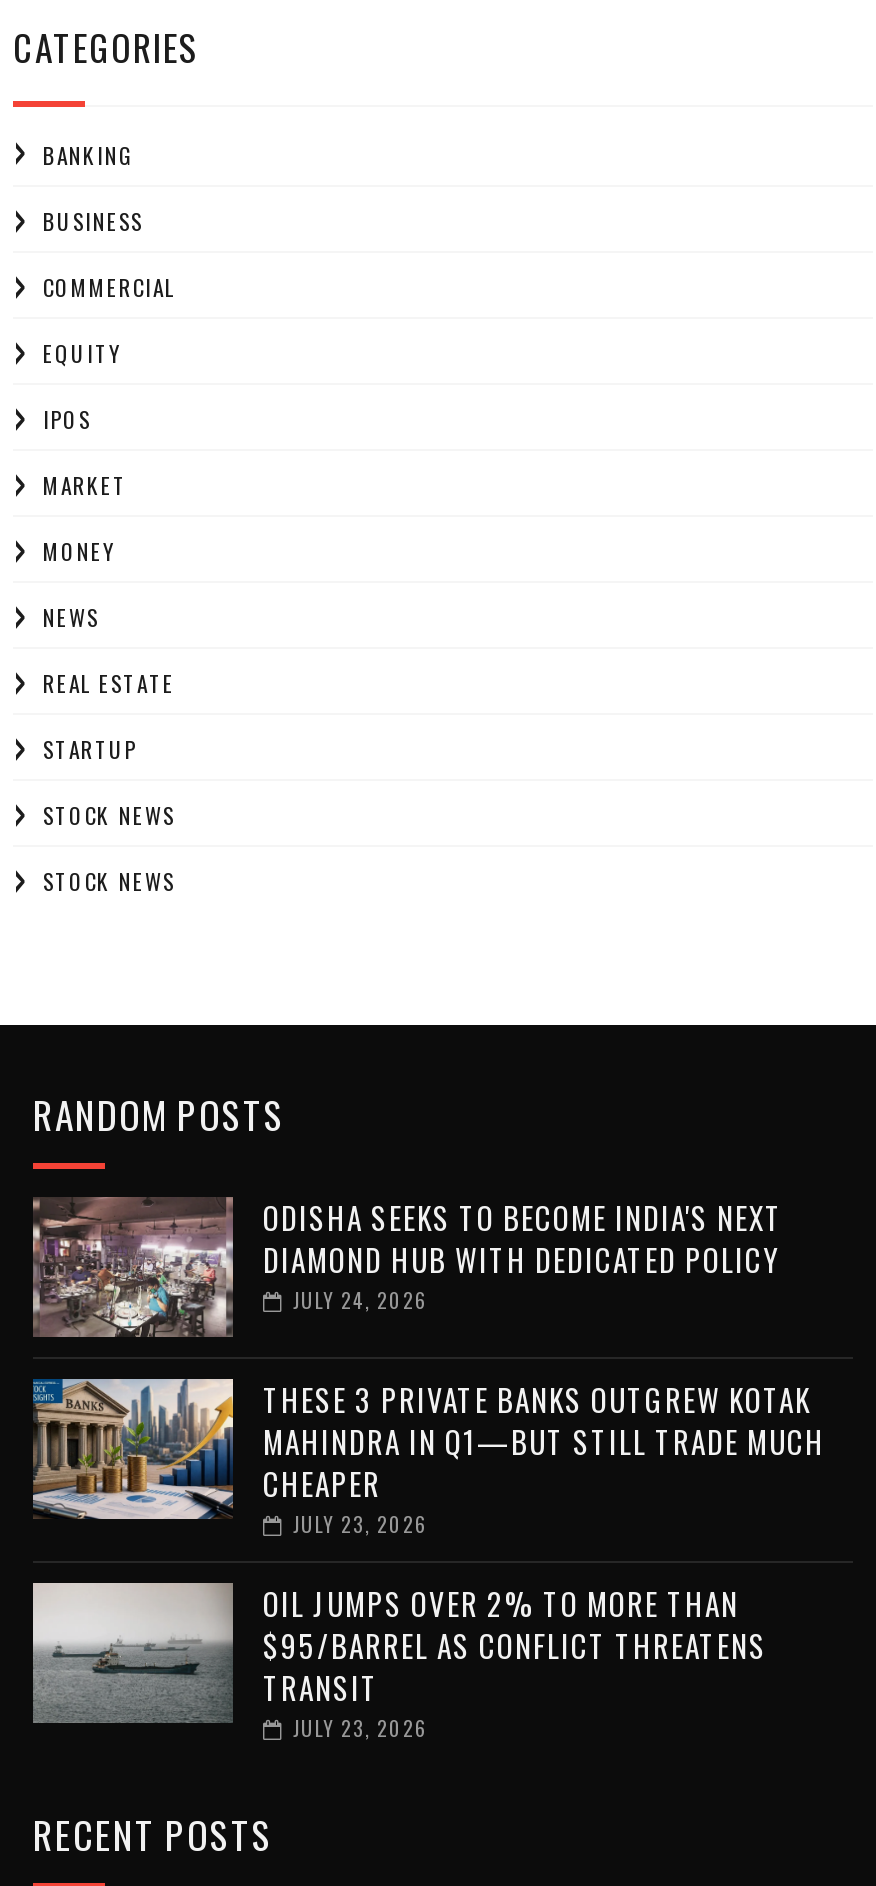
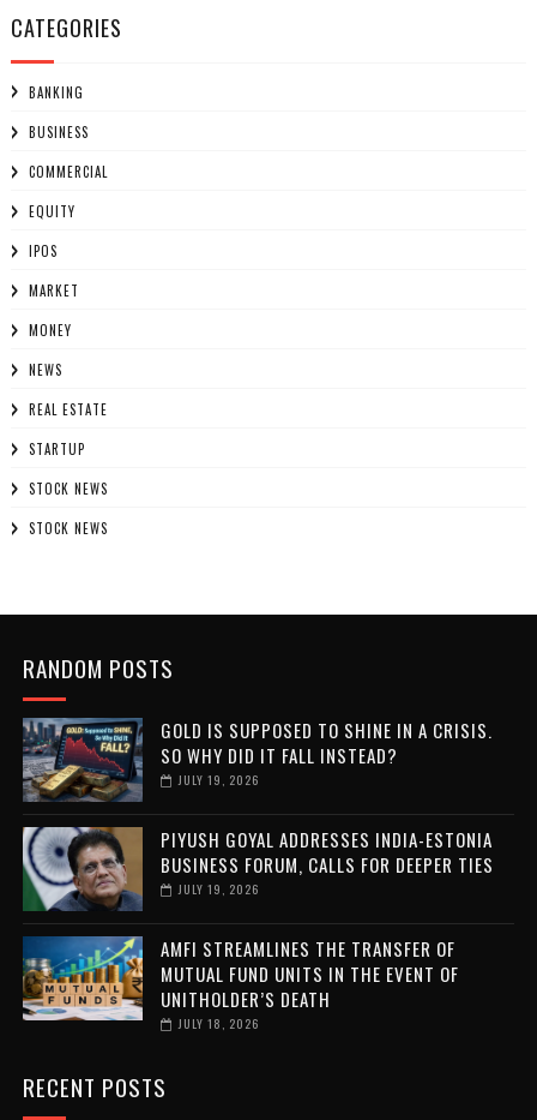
[31,1196,783,1337] [image] | ODISHA SEEKS TO BECOME INDIA'S NEXT | DIAMOND HUB WITH DEDICATED POLICY | JULY 24, 2026 -> [24,717,493,802] [image] | GOLD IS SUPPOSED TO SHINE IN A CRISIS. | SO WHY DID IT FALL INSTEAD? | JULY 19, 2026
[31,1377,825,1540] [image] | THESE 3 PRIVATE BANKS OUTGREW KOTAK | MAHINDRA IN Q1—BUT STILL TRADE MUCH | CHEAPER | JULY 23, 2026 -> [22,826,494,911] [image] | PIYUSH GOYAL ADDRESSES INDIA-ESTONIA | BUSINESS FORUM, CALLS FOR DEEPER TIES | JULY 19, 2026
[31,1581,767,1744] [image] | OIL JUMPS OVER 2% TO MORE THAN | $95/BARREL AS CONFLICT THREATENS | TRANSIT | JULY 23, 2026 -> [23,935,459,1033] [image] | AMFI STREAMLINES THE TRANSFER OF | MUTUAL FUND UNITS IN THE EVENT OF | UNITHOLDER’S DEATH | JULY 18, 2026

